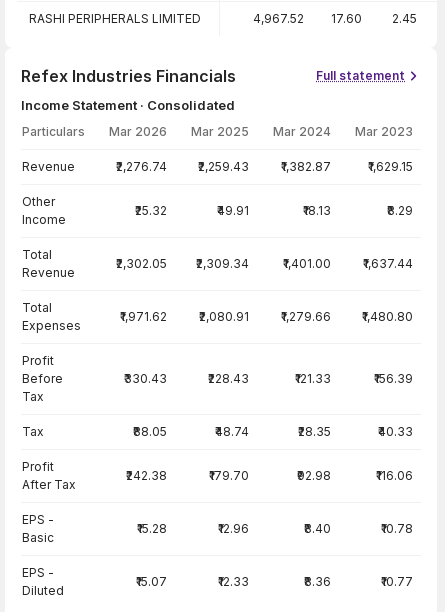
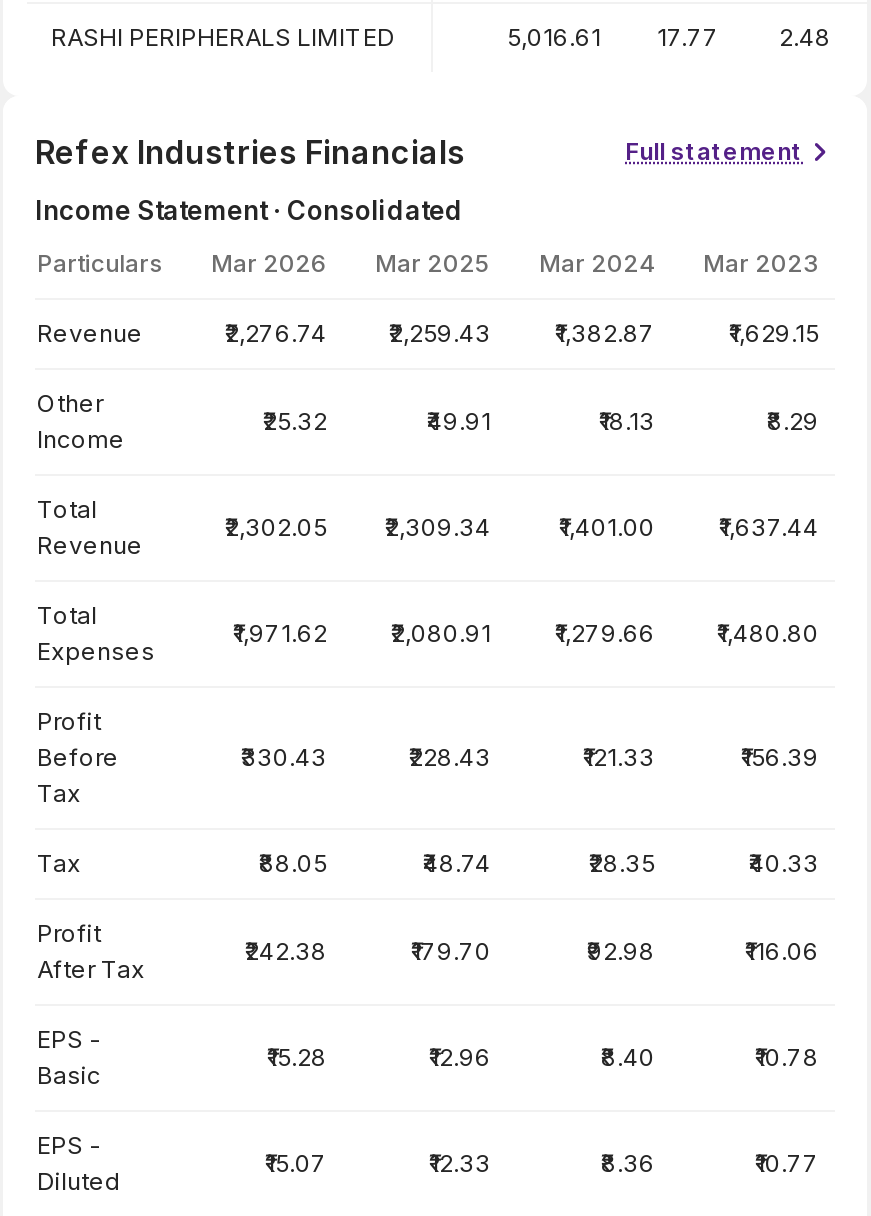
[253,11,304,26] 4,967.52 -> [507,22,601,52] 5,016.61
[331,11,362,26] 17.60 -> [657,22,719,52] 17.77
[392,11,417,26] 2.45 -> [779,22,831,52] 2.48

